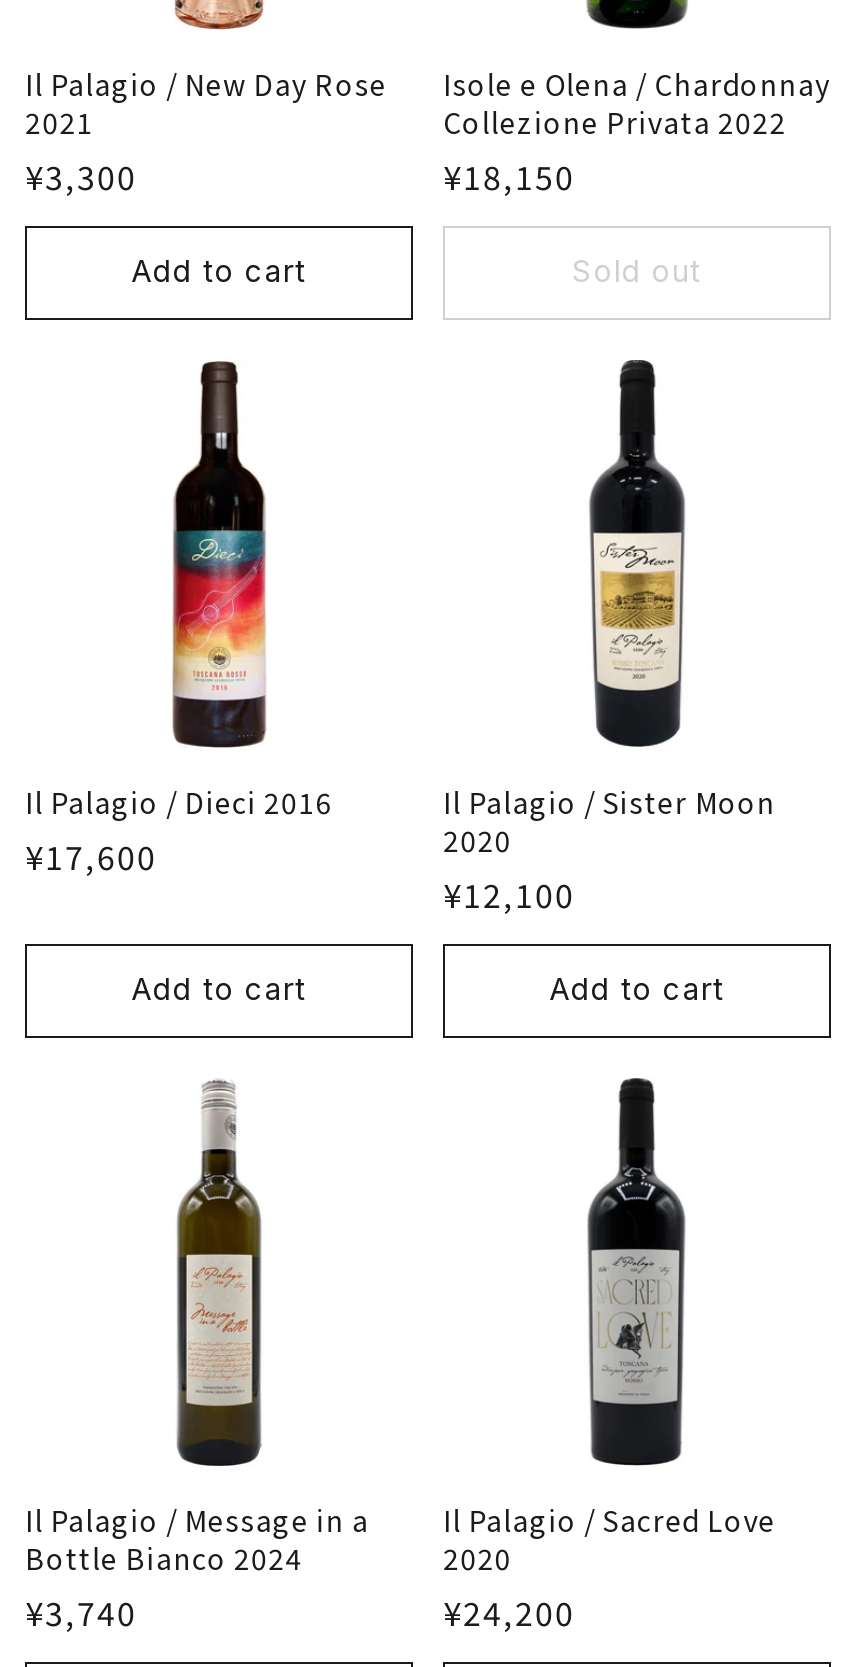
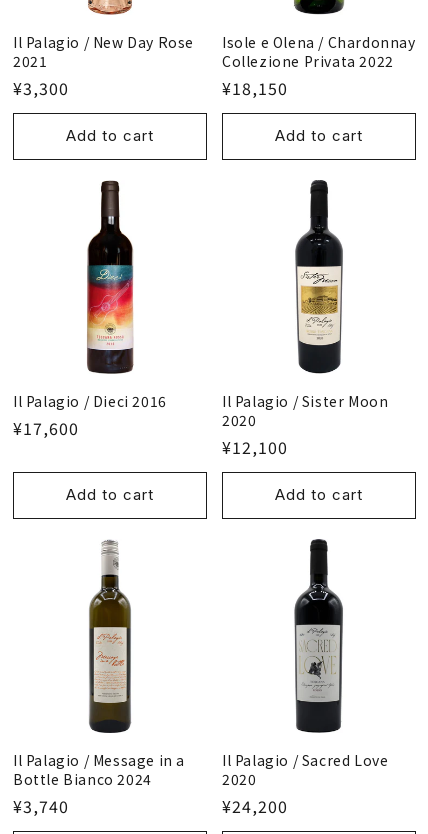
[572,252,702,290] Sold out -> [275,126,363,145] Add to cart

